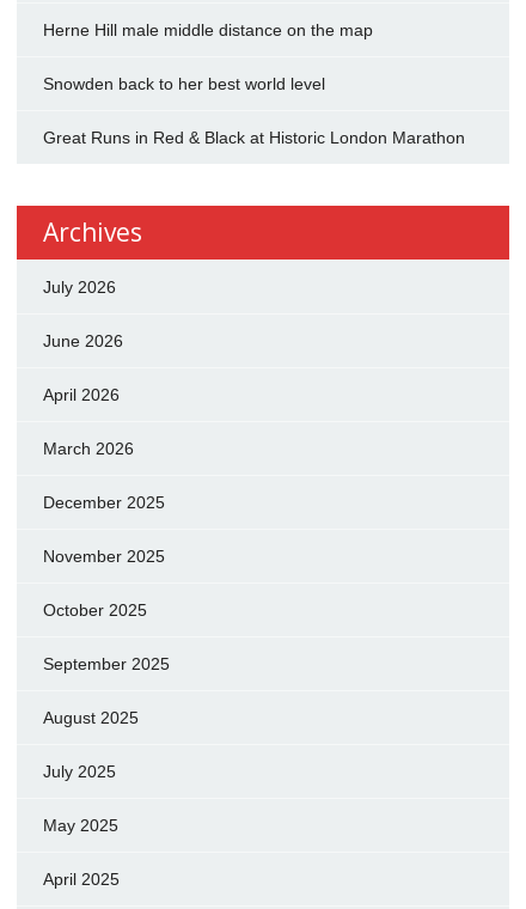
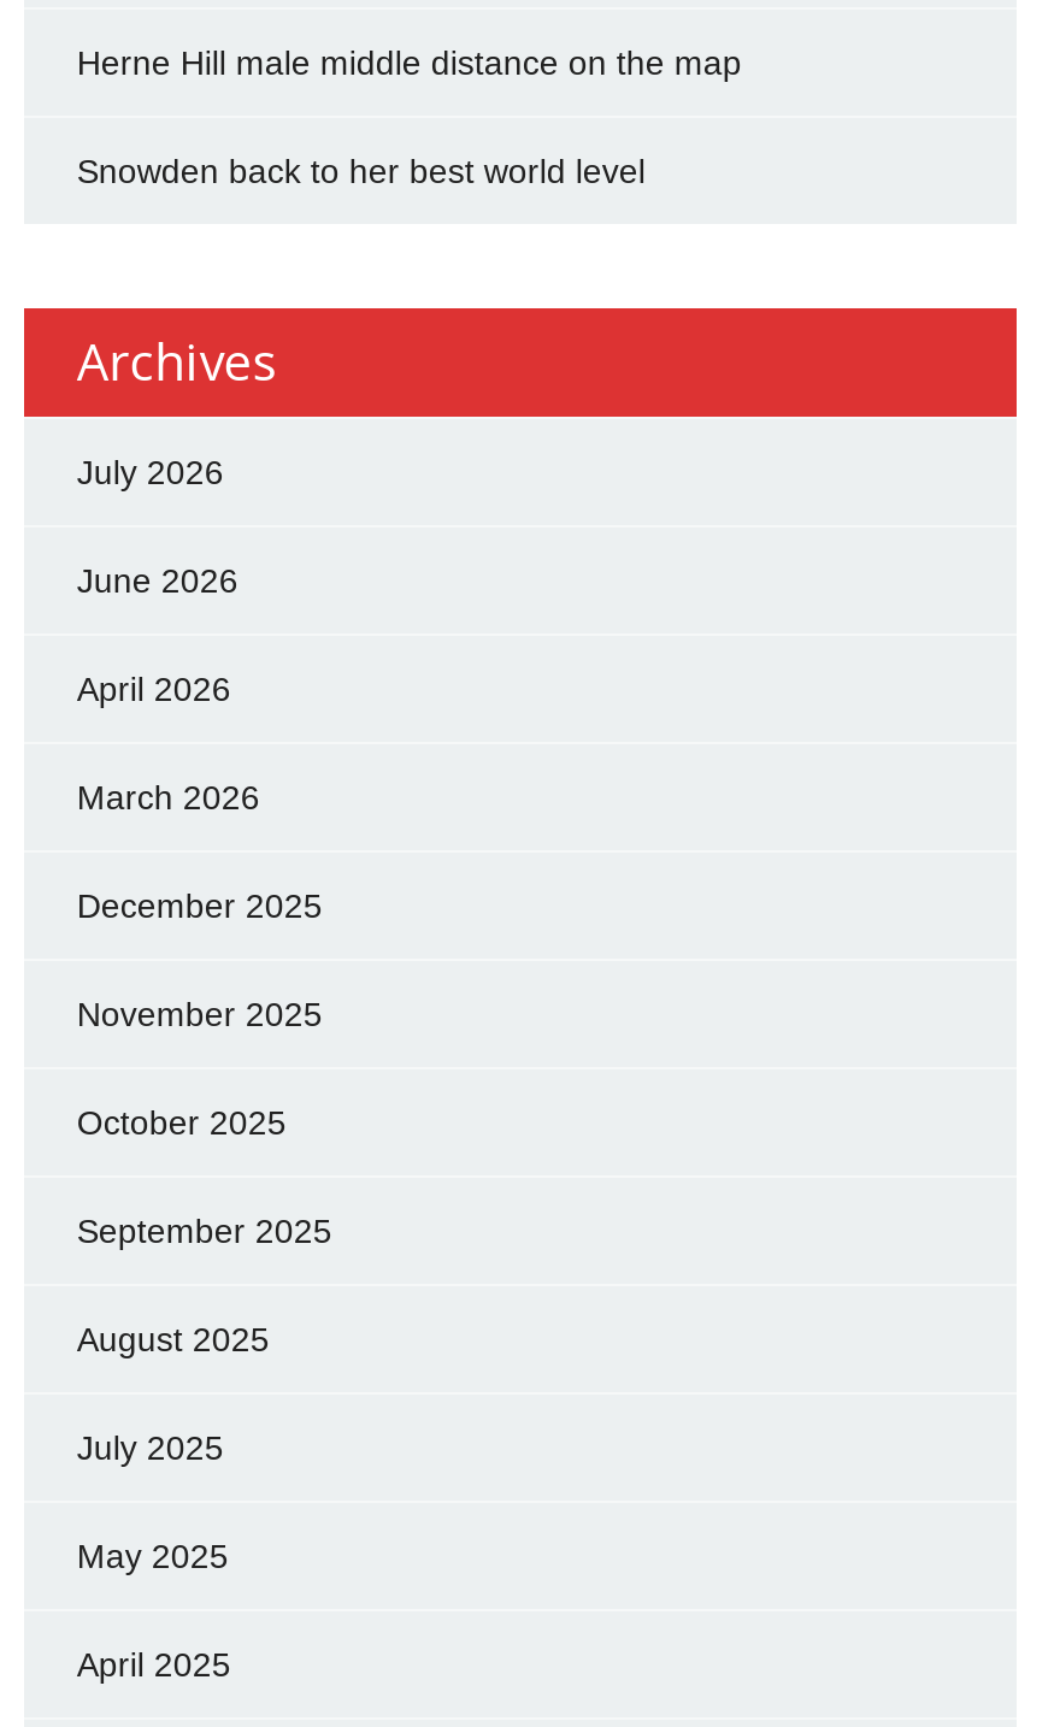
[43,128,465,147] Great Runs in Red & Black at Historic London Marathon -> none

